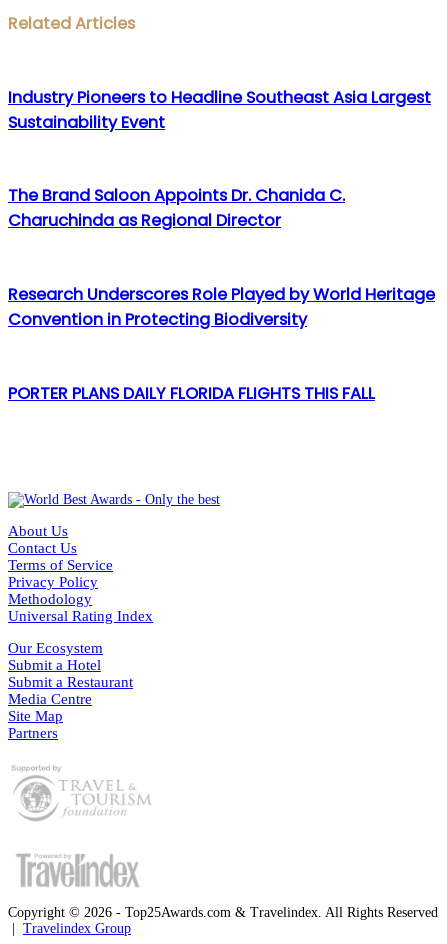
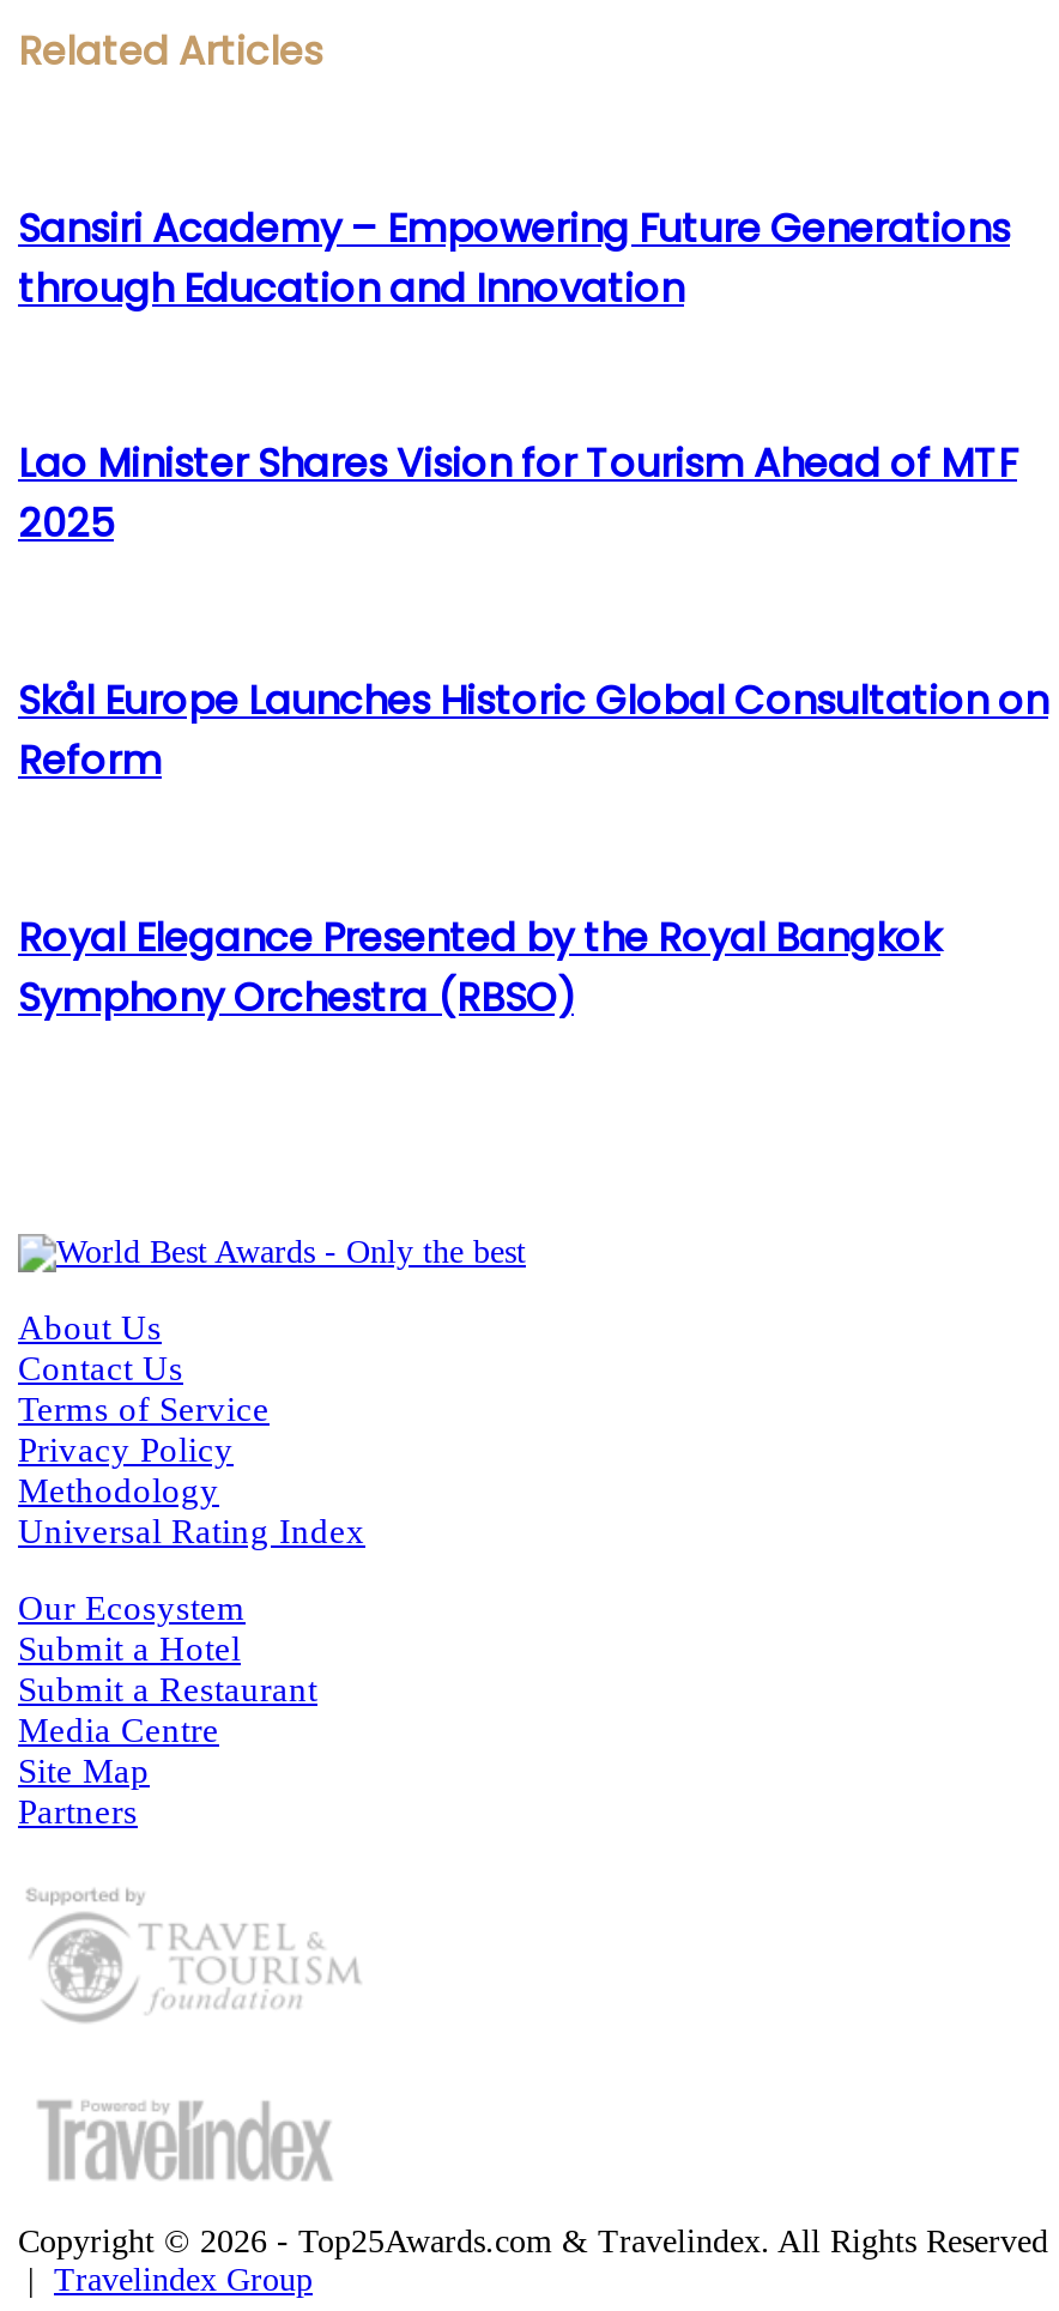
[8,85,431,133] Industry Pioneers to Headline Southeast Asia Largest | Sustainability Event -> [18,200,1010,315] Sansiri Academy – Empowering Future Generations | through Education and Innovation
[8,184,345,232] The Brand Saloon Appoints Dr. Chanida C. | Charuchinda as Regional Director -> [18,437,1017,552] Lao Minister Shares Vision for Tourism Ahead of MTF | 2025
[8,283,435,331] Research Underscores Role Played by World Heritage | Convention in Protecting Biodiversity -> [18,673,1048,788] Skål Europe Launches Historic Global Consultation on | Reform
[8,382,375,405] PORTER PLANS DAILY FLORIDA FLIGHTS THIS FALL -> [18,910,940,1025] Royal Elegance Presented by the Royal Bangkok | Symphony Orchestra (RBSO)

